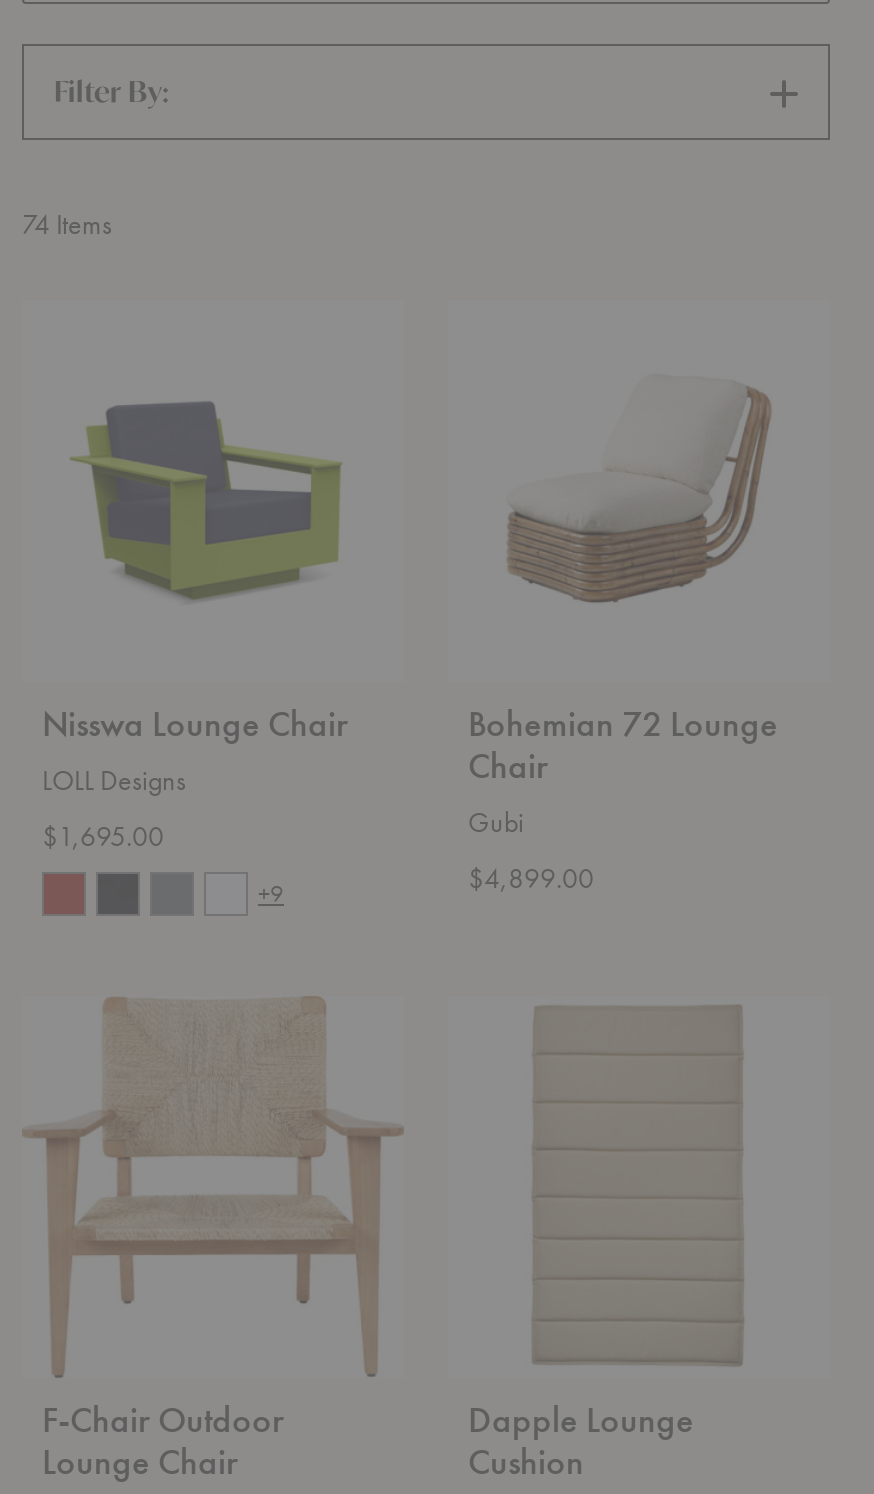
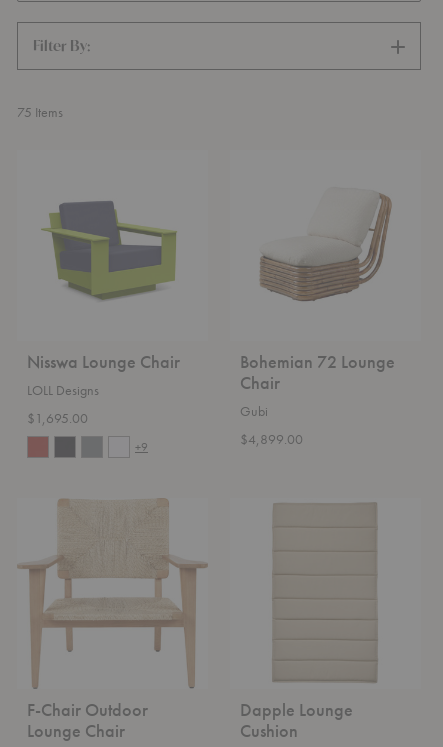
[22,206,112,242] 74 Items -> [17,103,63,121] 75 Items

